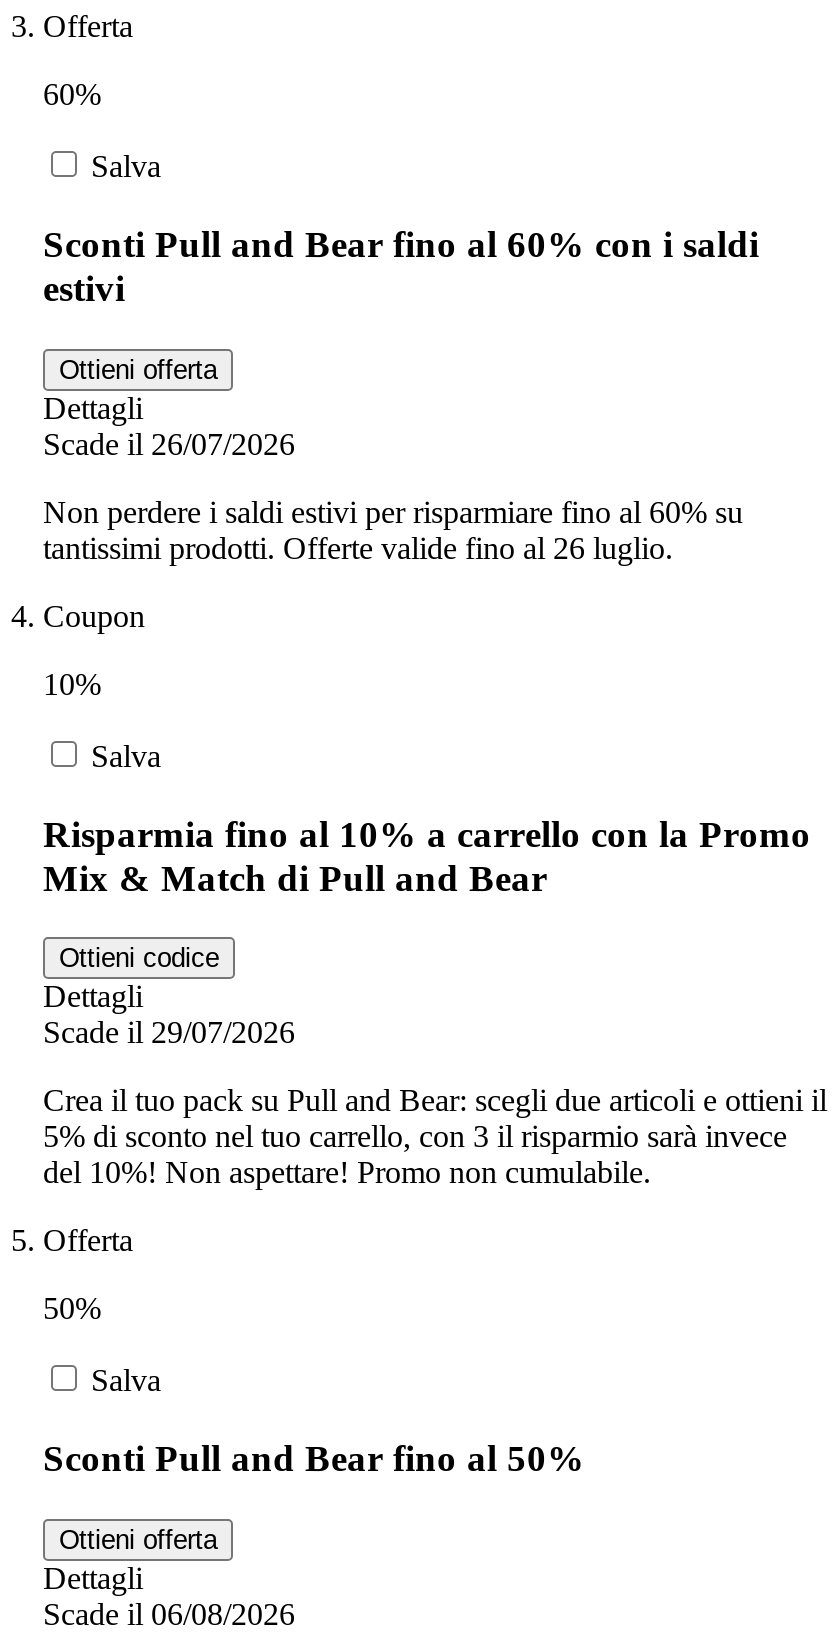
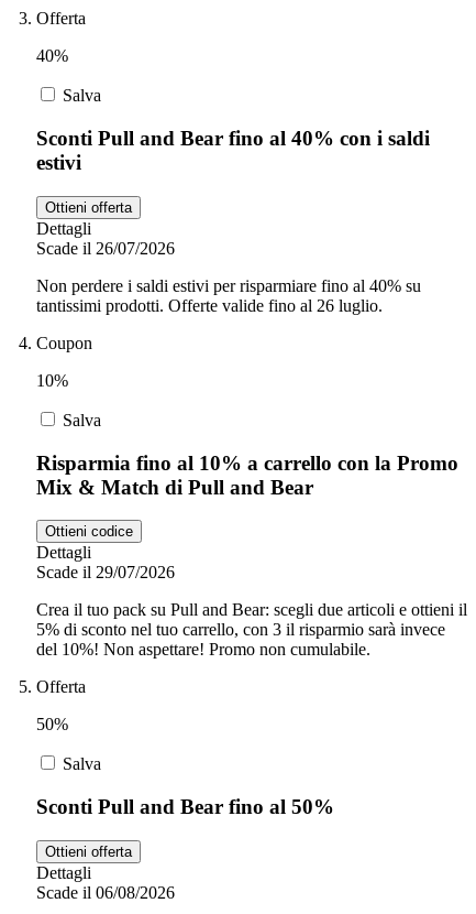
[43,78,101,112] 60% -> [36,47,68,65] 40%
[43,223,759,265] Sconti Pull and Bear fino al 60% con i saldi -> [36,127,430,150] Sconti Pull and Bear fino al 40% con i saldi
[43,495,743,529] Non perdere i saldi estivi per risparmiare fino al 60% su -> [36,276,421,295] Non perdere i saldi estivi per risparmiare fino al 40% su

